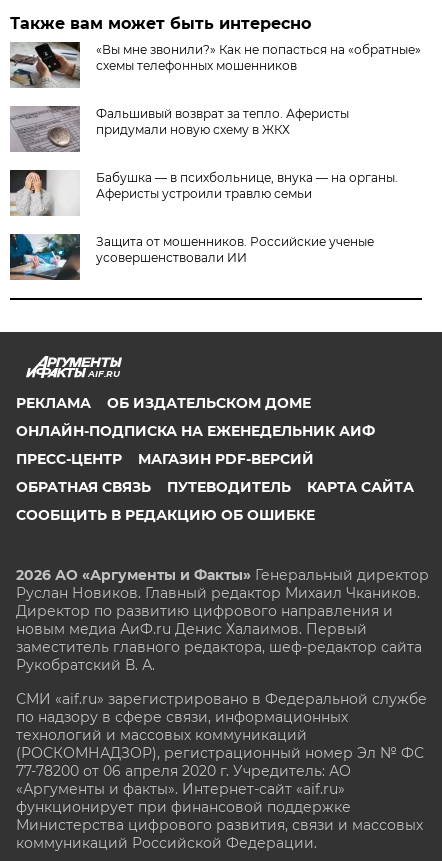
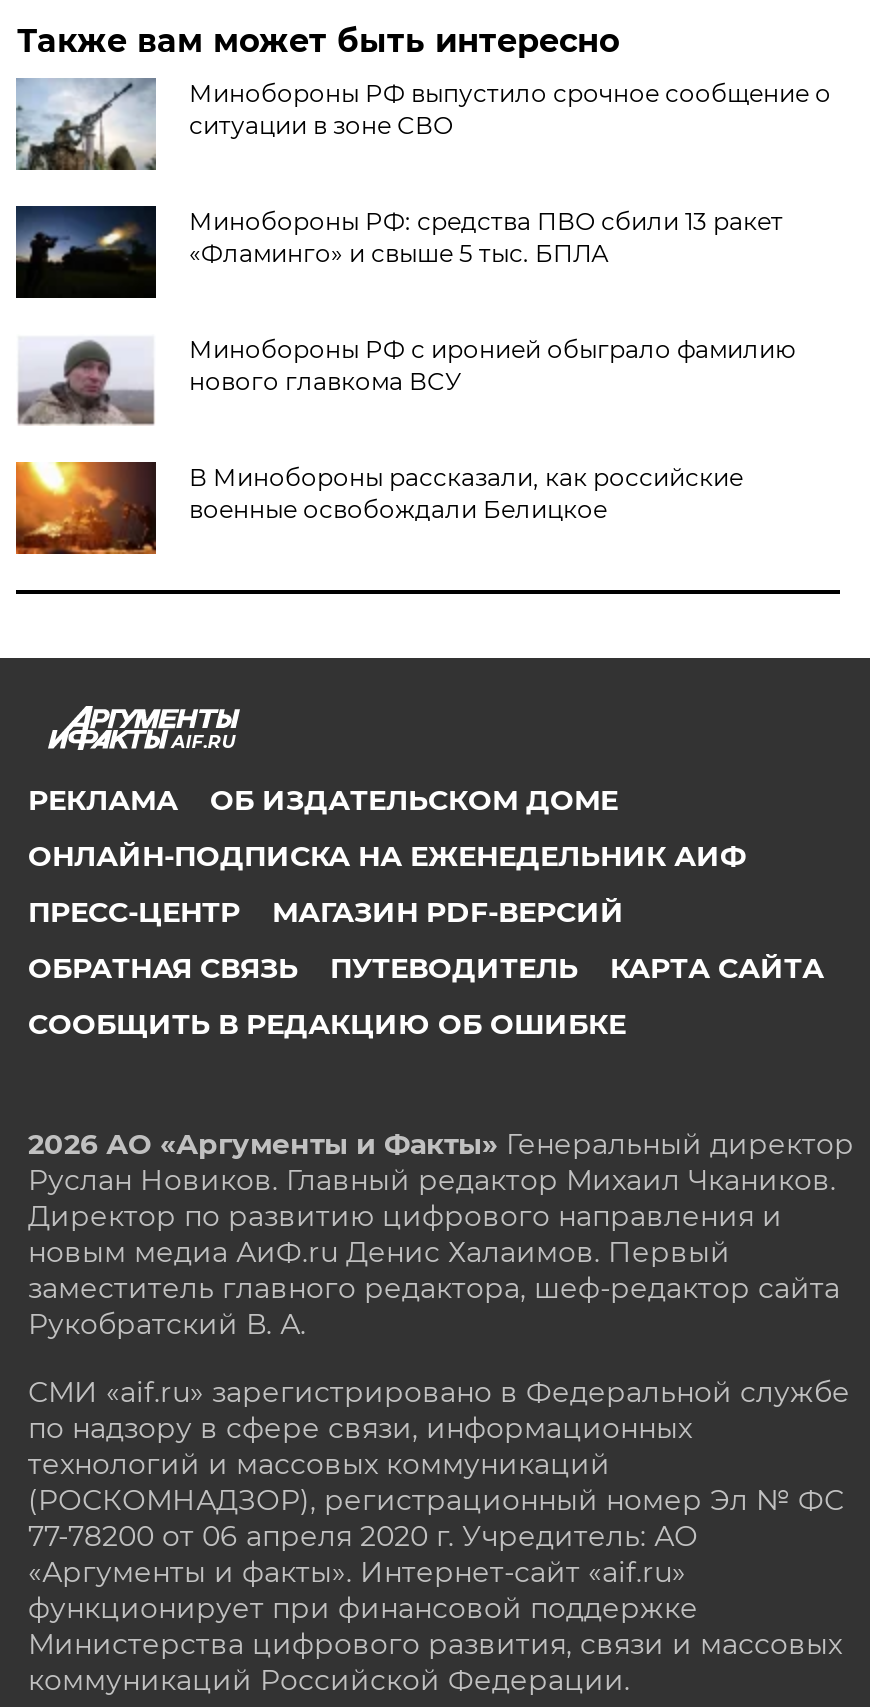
[10,41,421,89] [image] | «Вы мне звонили?» Как не попасться на «обратные» | схемы телефонных мошенников -> [16,76,831,170] [image] | Минобороны РФ выпустило срочное сообщение о | ситуации в зоне СВО
[10,105,349,153] [image] | Фальшивый возврат за тепло. Аферисты | придумали новую схему в ЖКХ -> [16,204,783,298] [image] | Минобороны РФ: средства ПВО сбили 13 ракет | «Фламинго» и свыше 5 тыс. БПЛА
[9,169,398,216] [image] | Бабушка — в психбольнице, внука — на органы. | Аферисты устроили травлю семьи -> [16,334,795,426] [image] | Минобороны РФ с иронией обыграло фамилию | нового главкома ВСУ
[9,233,374,281] [image] | Защита от мошенников. Российские ученые | усовершенствовали ИИ -> [14,460,743,556] [image] | В Минобороны рассказали, как российские | военные освобождали Белицкое

